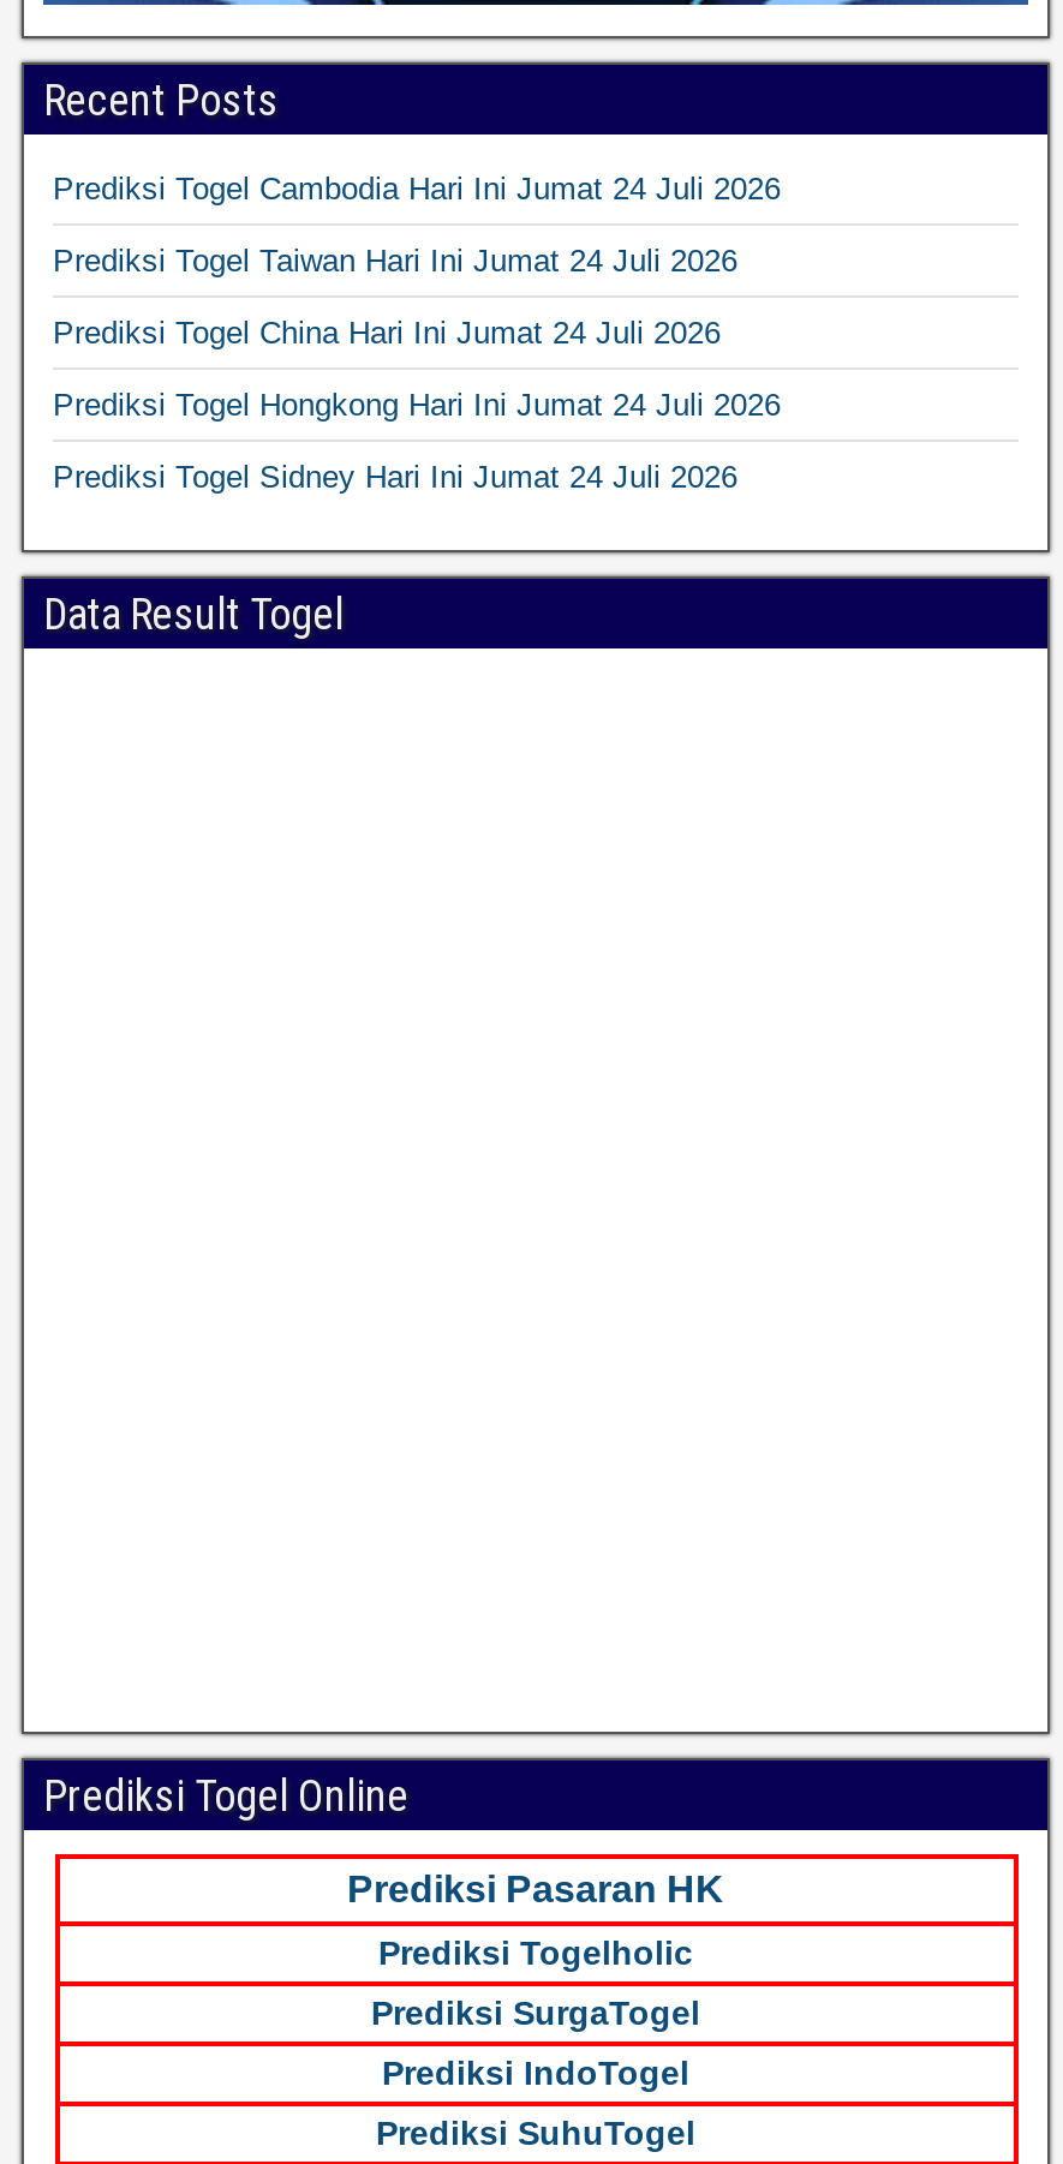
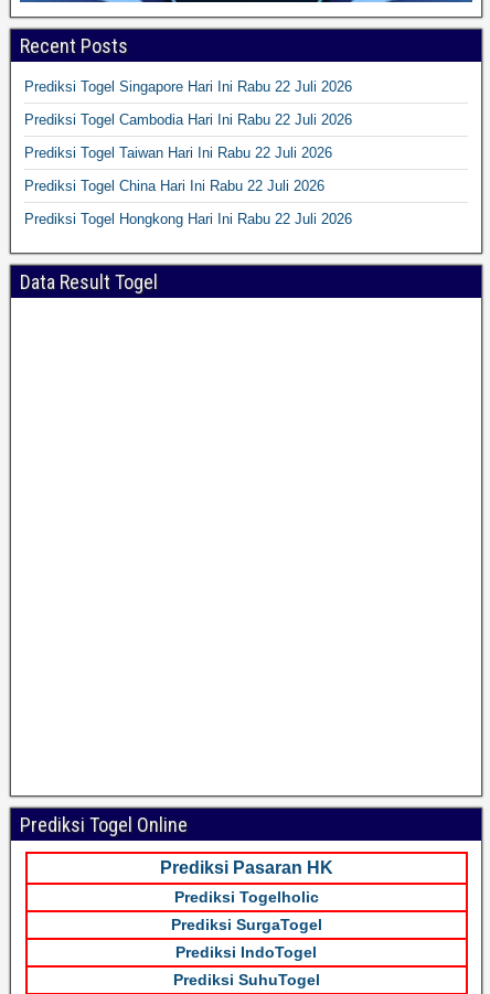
[53,171,781,207] Prediksi Togel Cambodia Hari Ini Jumat 24 Juli 2026 -> [24,79,352,95] Prediksi Togel Singapore Hari Ini Rabu 22 Juli 2026
[53,243,737,279] Prediksi Togel Taiwan Hari Ini Jumat 24 Juli 2026 -> [24,112,352,128] Prediksi Togel Cambodia Hari Ini Rabu 22 Juli 2026
[53,315,721,351] Prediksi Togel China Hari Ini Jumat 24 Juli 2026 -> [24,145,332,161] Prediksi Togel Taiwan Hari Ini Rabu 22 Juli 2026
[53,387,781,423] Prediksi Togel Hongkong Hari Ini Jumat 24 Juli 2026 -> [24,178,324,194] Prediksi Togel China Hari Ini Rabu 22 Juli 2026
[53,459,737,495] Prediksi Togel Sidney Hari Ini Jumat 24 Juli 2026 -> [24,211,352,227] Prediksi Togel Hongkong Hari Ini Rabu 22 Juli 2026

